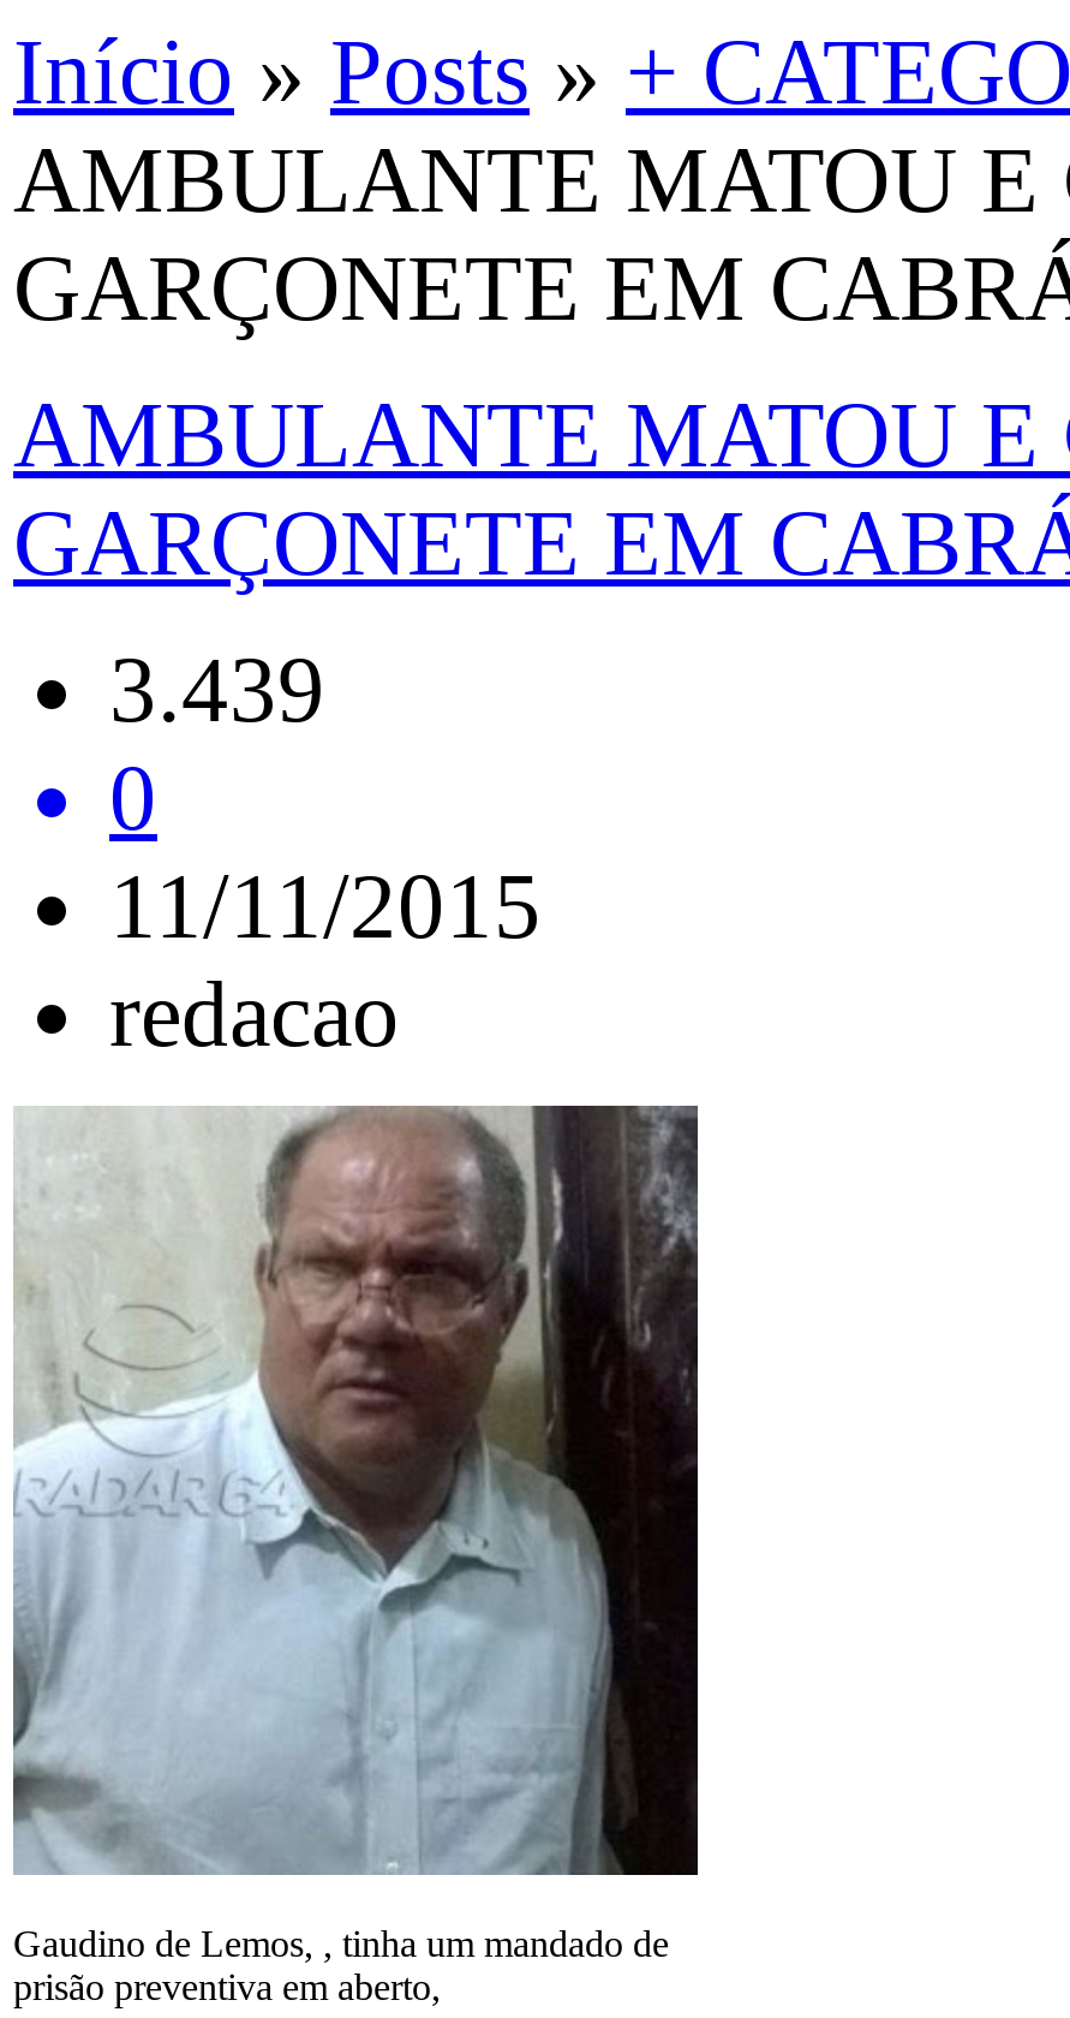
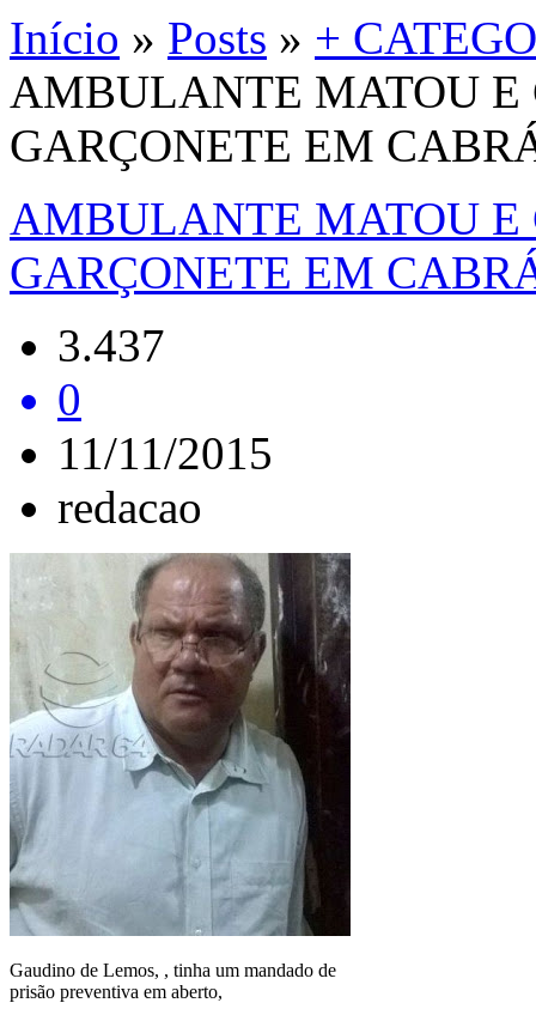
[109,637,325,740] 3.439 -> [57,320,165,371] 3.437

